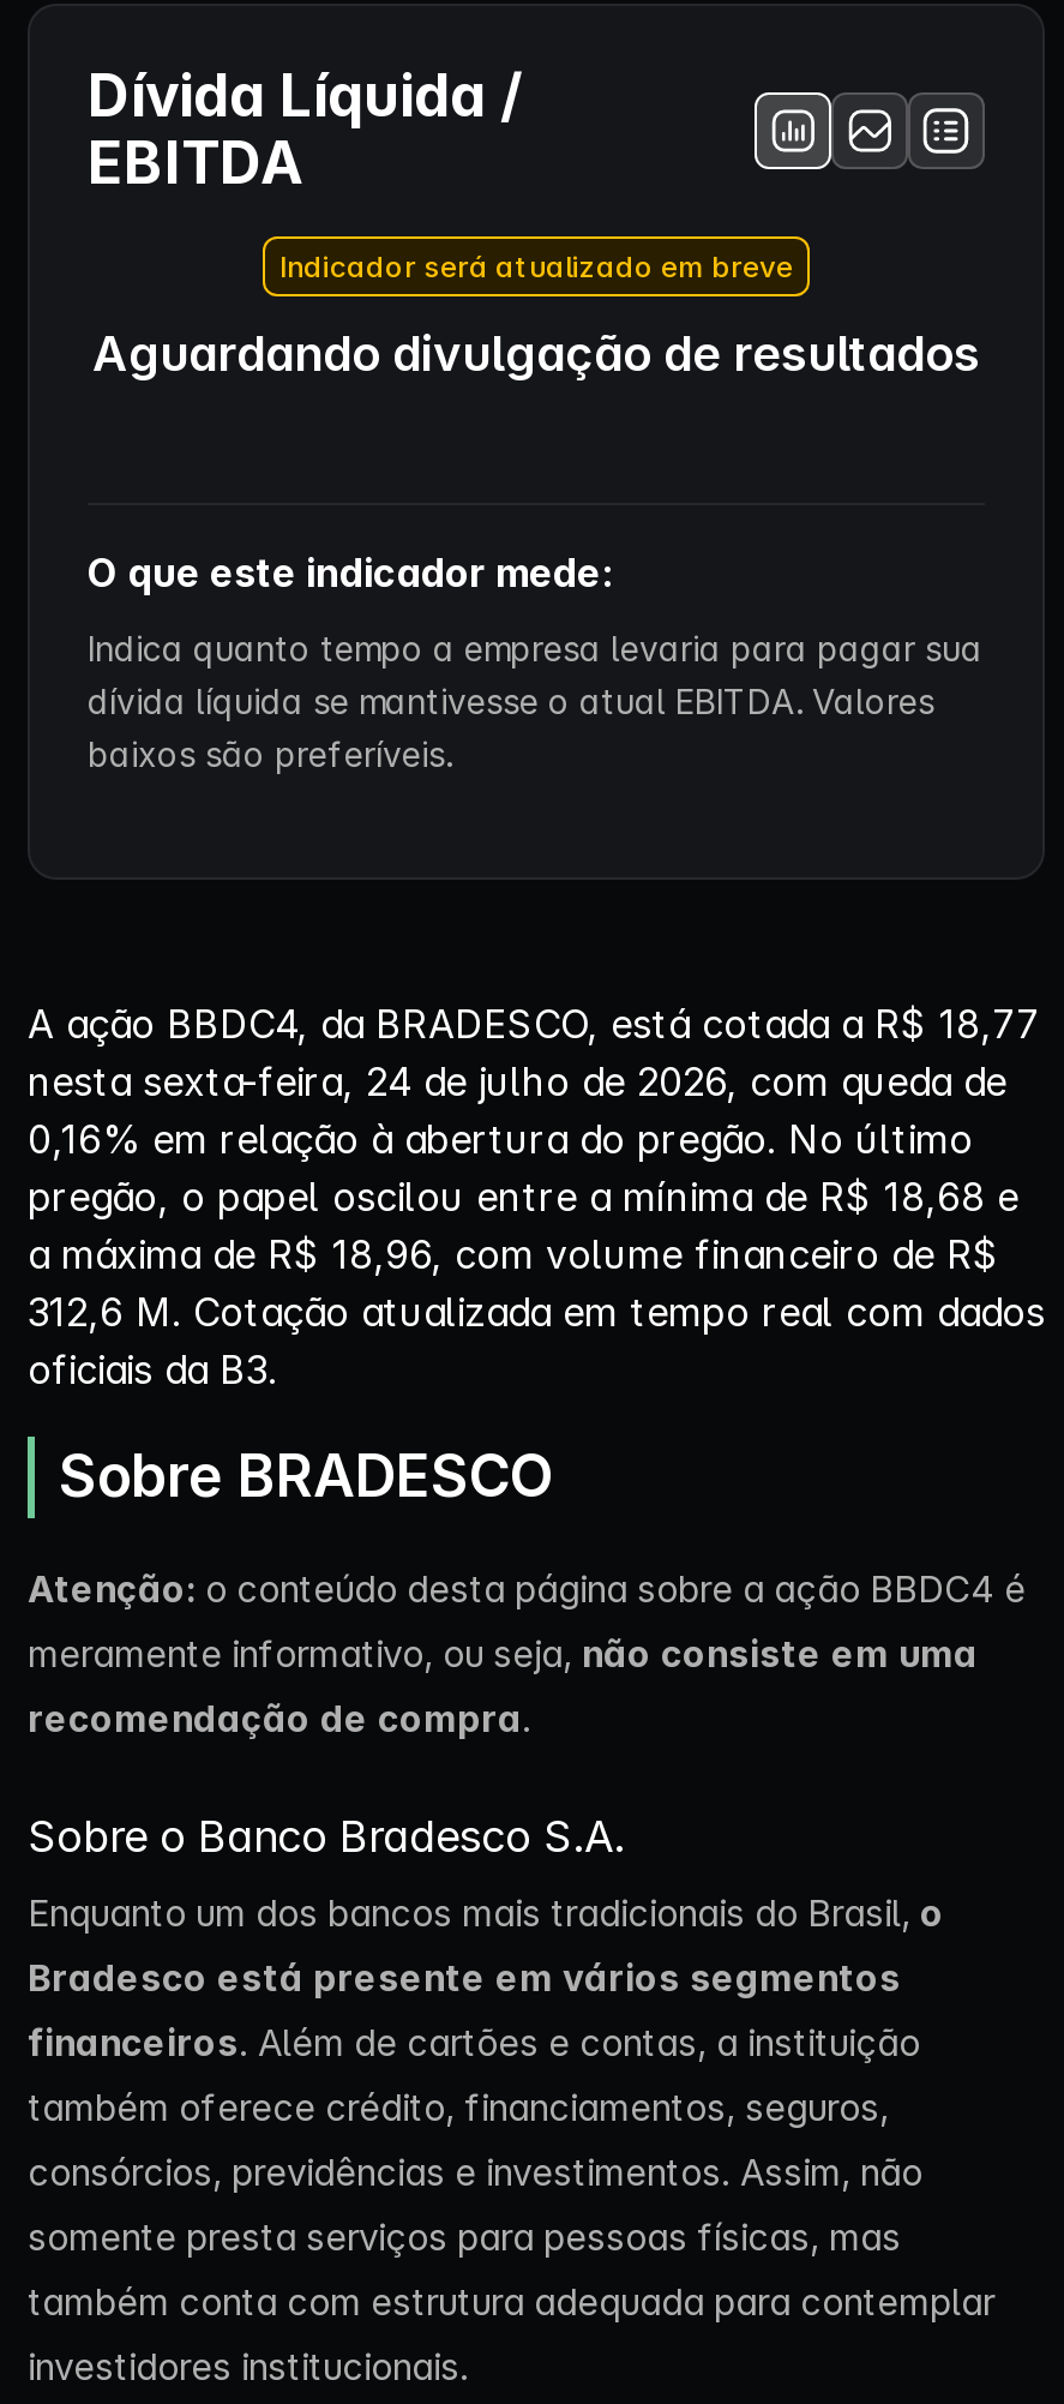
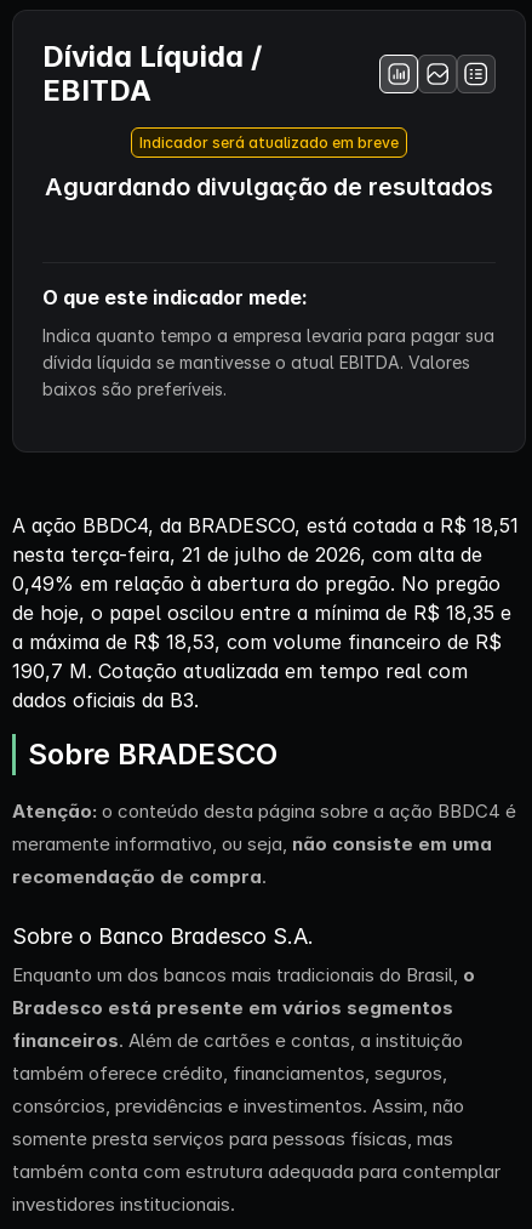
[28,1000,1045,1393] A ação BBDC4, da BRADESCO, está cotada a R$ 18,77 | nesta sexta-feira, 24 de julho de 2026, com queda de | 0,16% em relação à abertura do pregão. No último | pregão, o papel oscilou entre a mínima de R$ 18,68 e | a máxima de R$ 18,96, com volume financeiro de R$ | 312,6 M. Cotação atualizada em tempo real com dados | oficiais da B3. -> [12,513,519,712] A ação BBDC4, da BRADESCO, está cotada a R$ 18,51 | nesta terça-feira, 21 de julho de 2026, com alta de | 0,49% em relação à abertura do pregão. No pregão | de hoje, o papel oscilou entre a mínima de R$ 18,35 e | a máxima de R$ 18,53, com volume financeiro de R$ | 190,7 M. Cotação atualizada em tempo real com | dados oficiais da B3.

